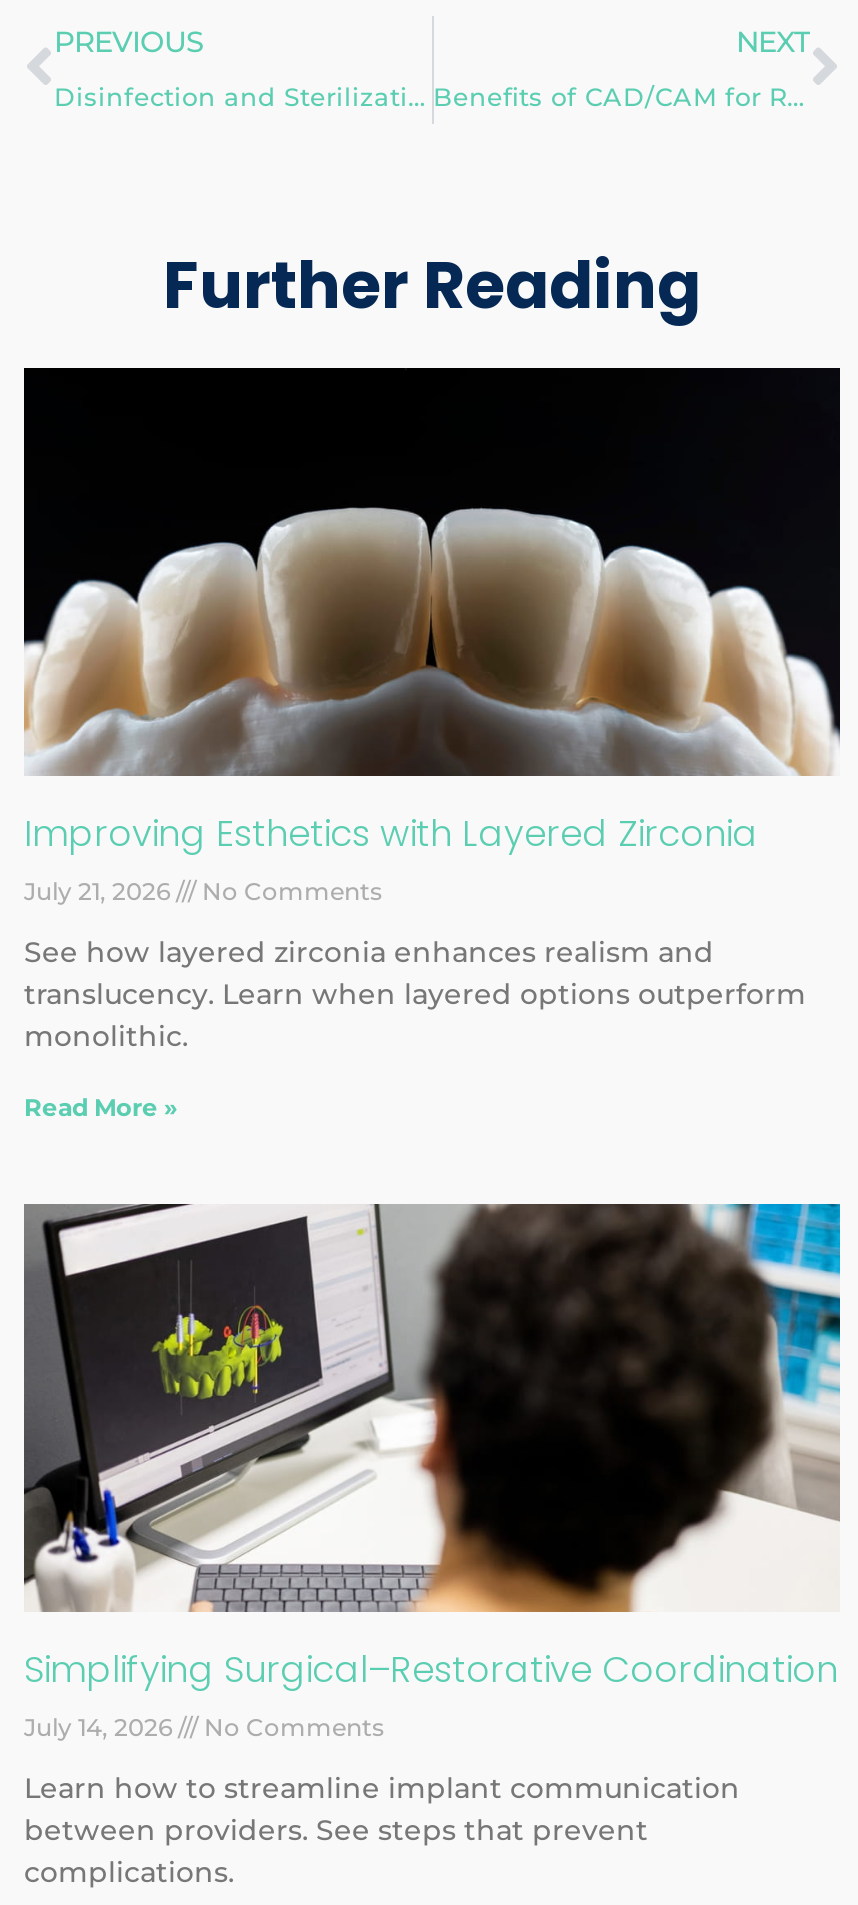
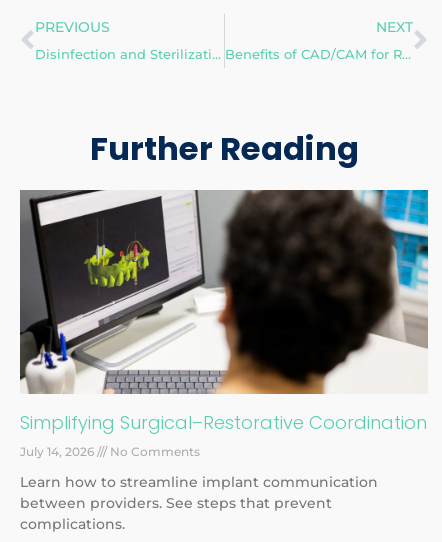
[22,366,842,1121] [image] | Improving Esthetics with Layered Zirconia | July 21, 2026 | No Comments | See how layered zirconia enhances realism and | translucency. Learn when layered options outperform | monolithic. | Read More » -> none

